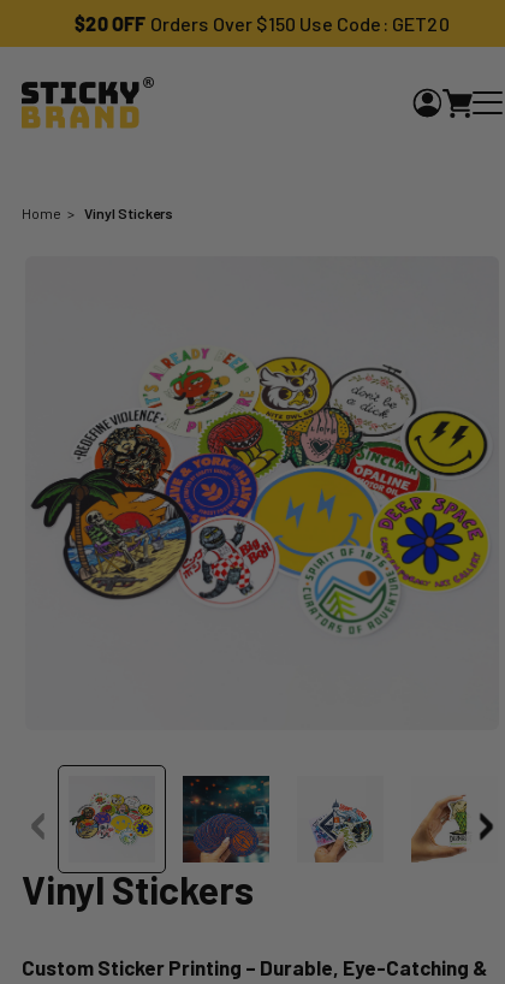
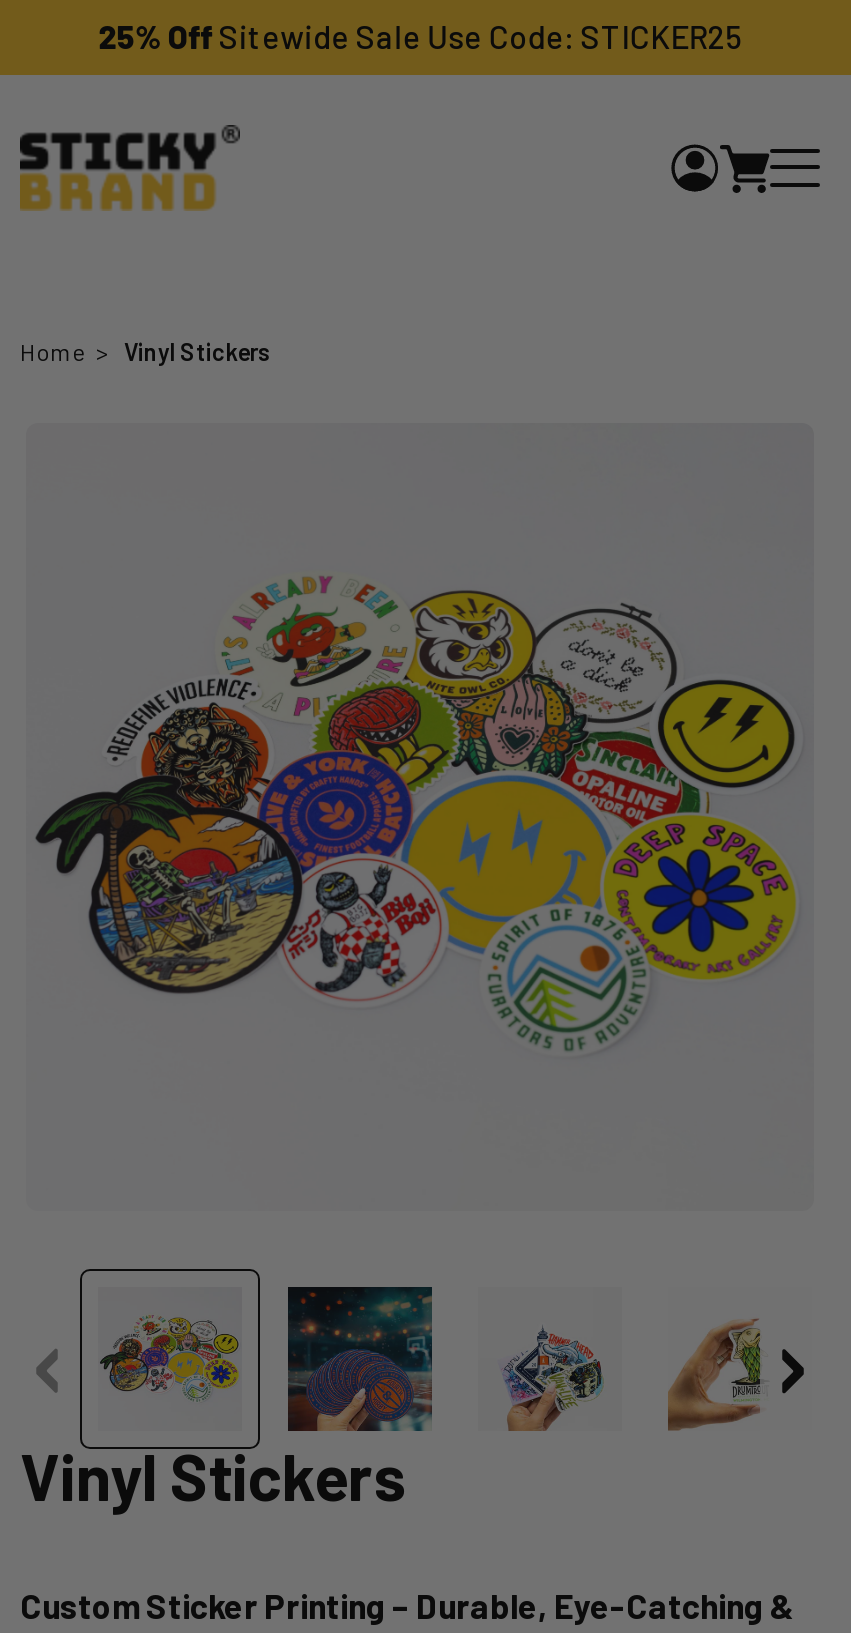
[75,12,449,35] $20 OFF Orders Over $150 Use Code: GET20 -> [98,17,742,55] 25% Off Sitewide Sale Use Code: STICKER25

